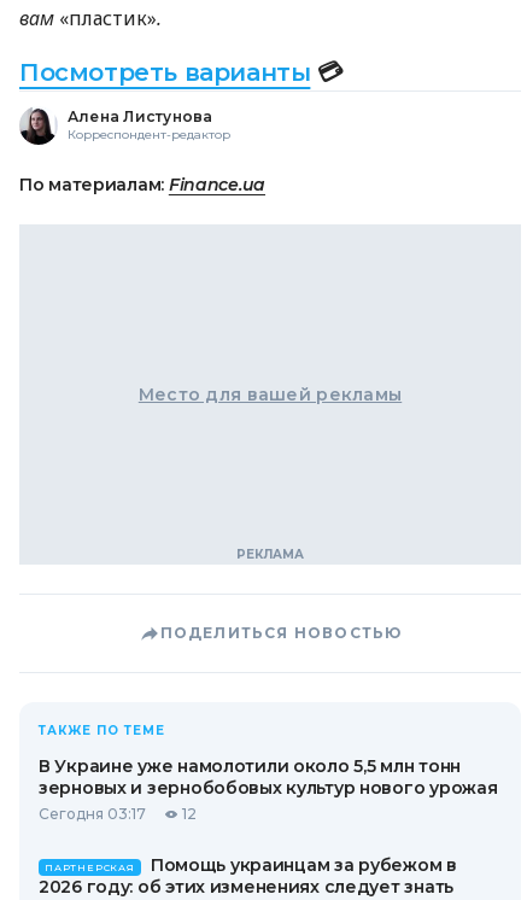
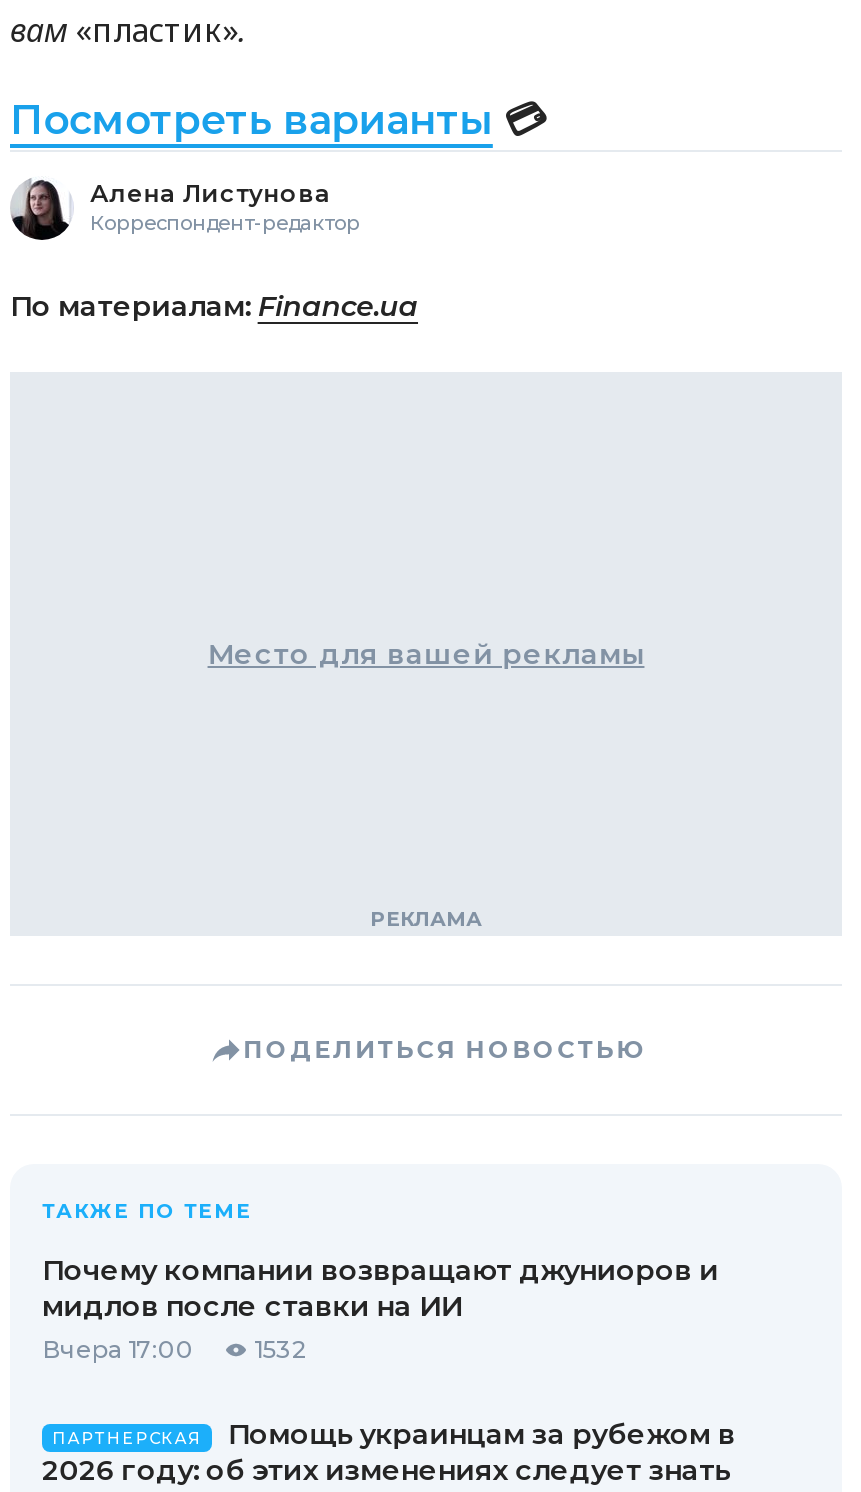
[39,755,497,823] В Украине уже намолотили около 5,5 млн тонн | зерновых и зернобобовых культур нового урожая | Сегодня 03:17 | 12 -> [42,1252,719,1364] Почему компании возвращают джуниоров и | мидлов после ставки на ИИ | Вчера 17:00 | 1532

